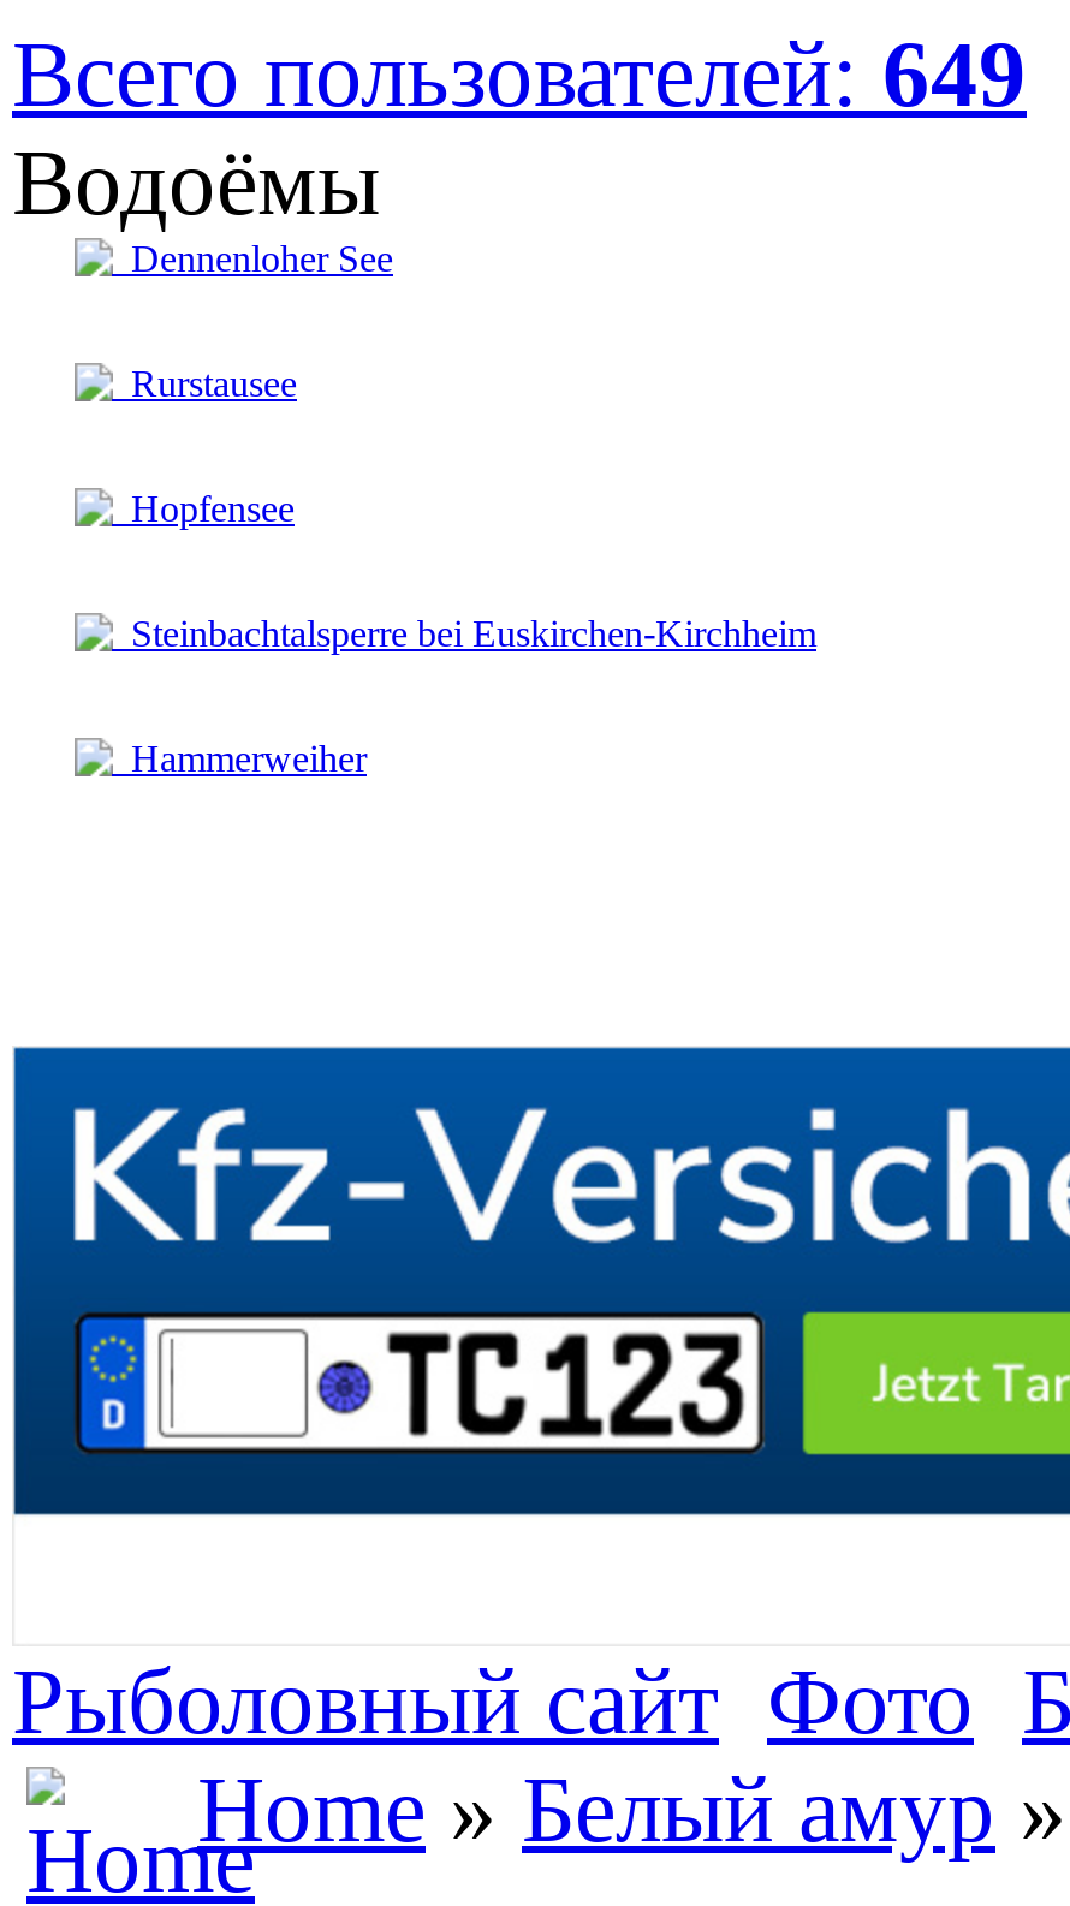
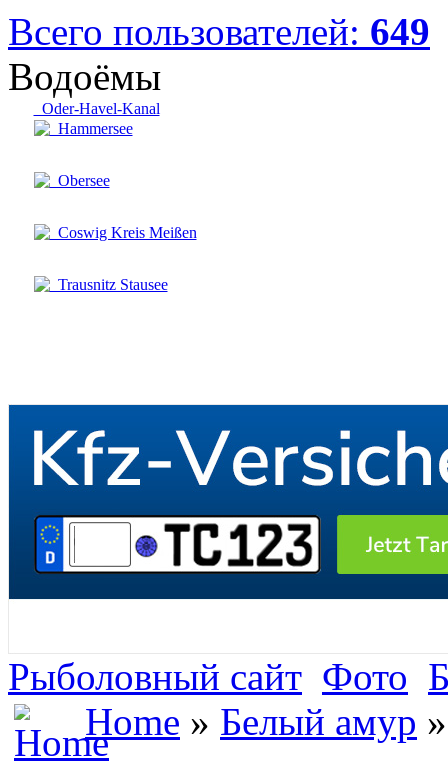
[112,237,816,778] Dennenloher See | Rurstausee | Hopfensee | Steinbachtalsperre bei Euskirchen-Kirchheim | Hammerweiher -> [33,100,196,293] Oder-Havel-Kanal | Hammersee | Obersee | Coswig Kreis Meißen | Trausnitz Stausee

